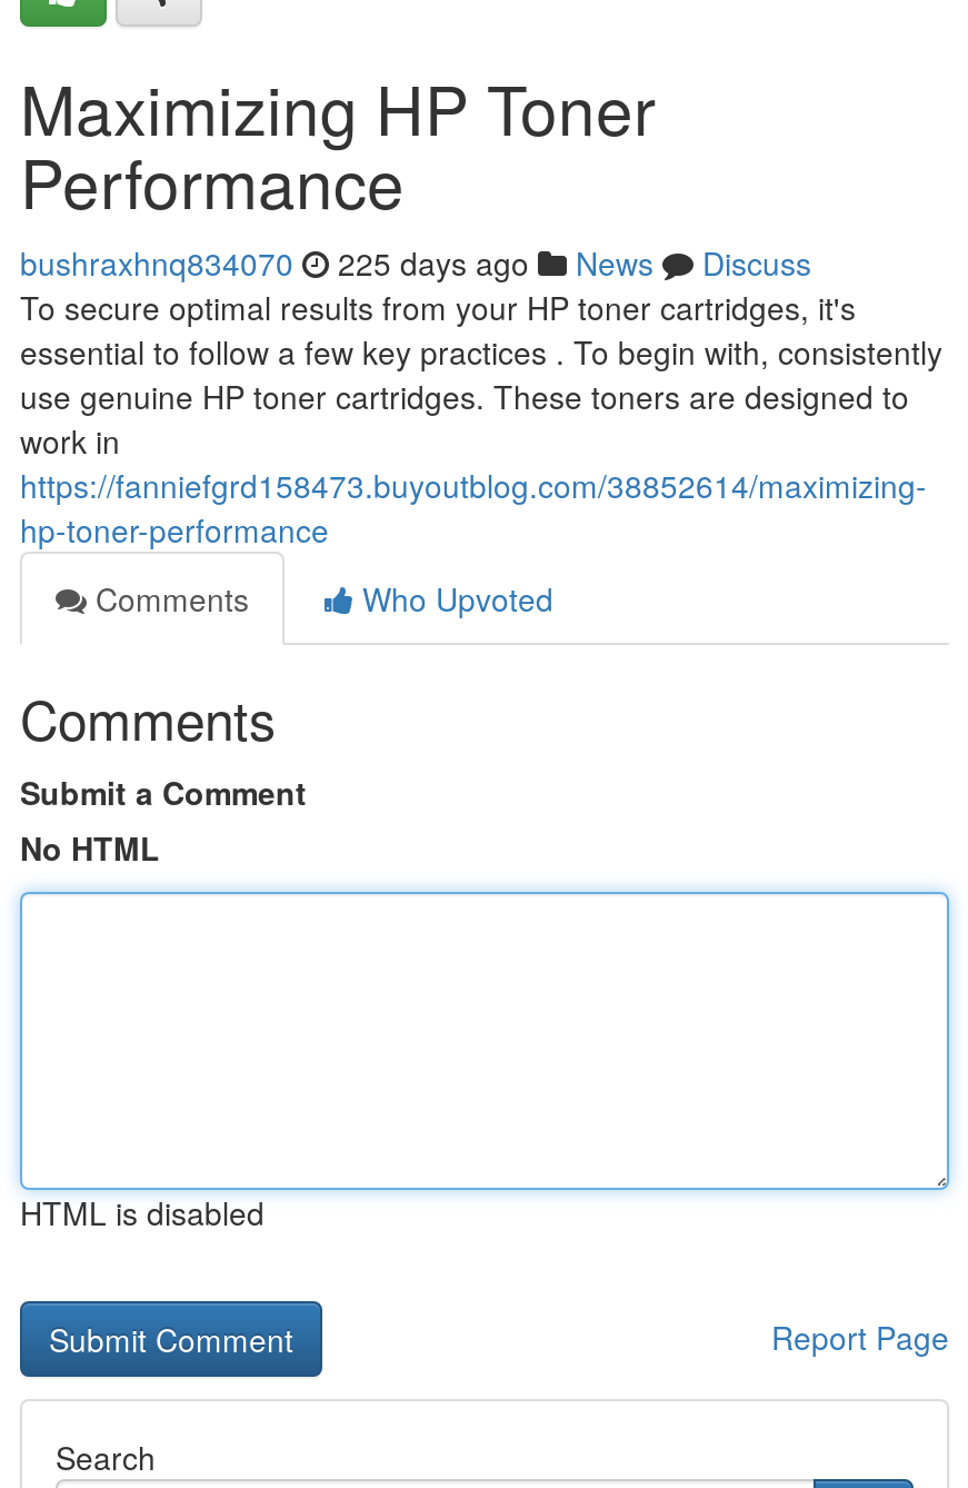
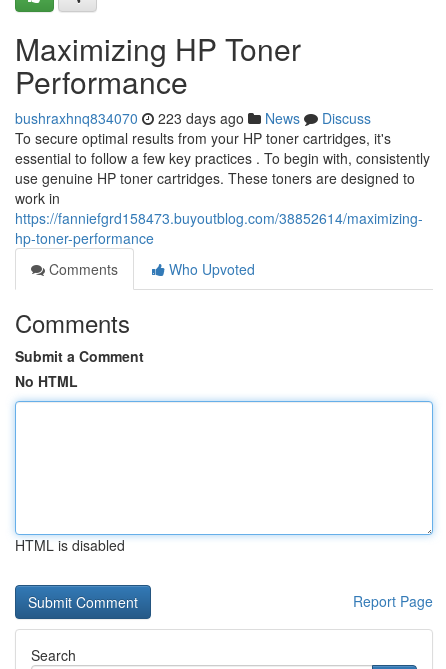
[20,240,811,285] bushraxhnq834070 225 days ago News Discuss -> [15,108,371,128] bushraxhnq834070 223 days ago News Discuss

